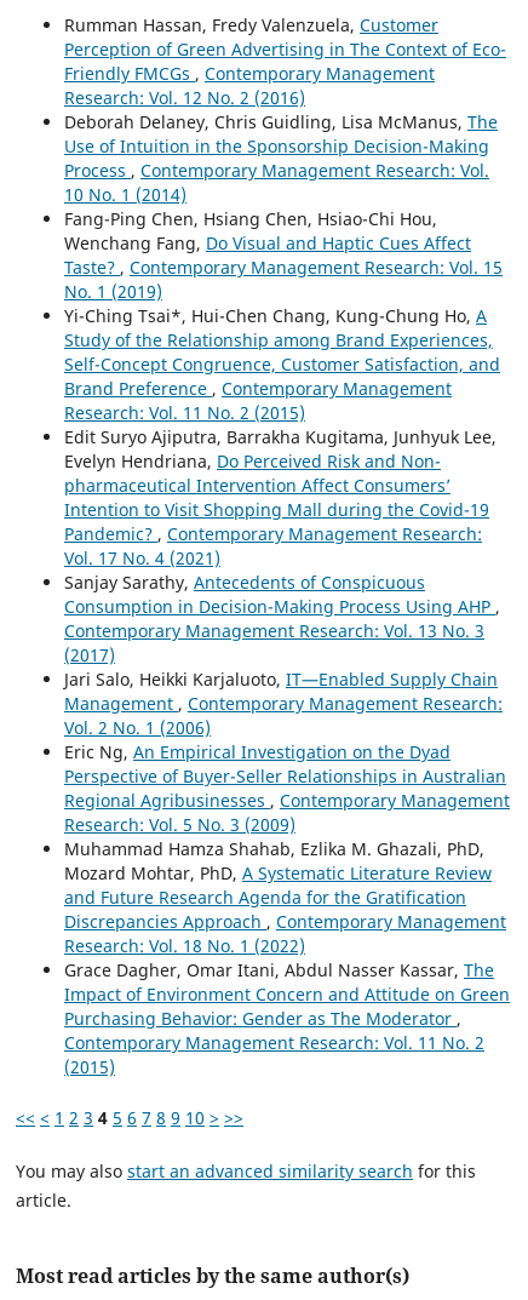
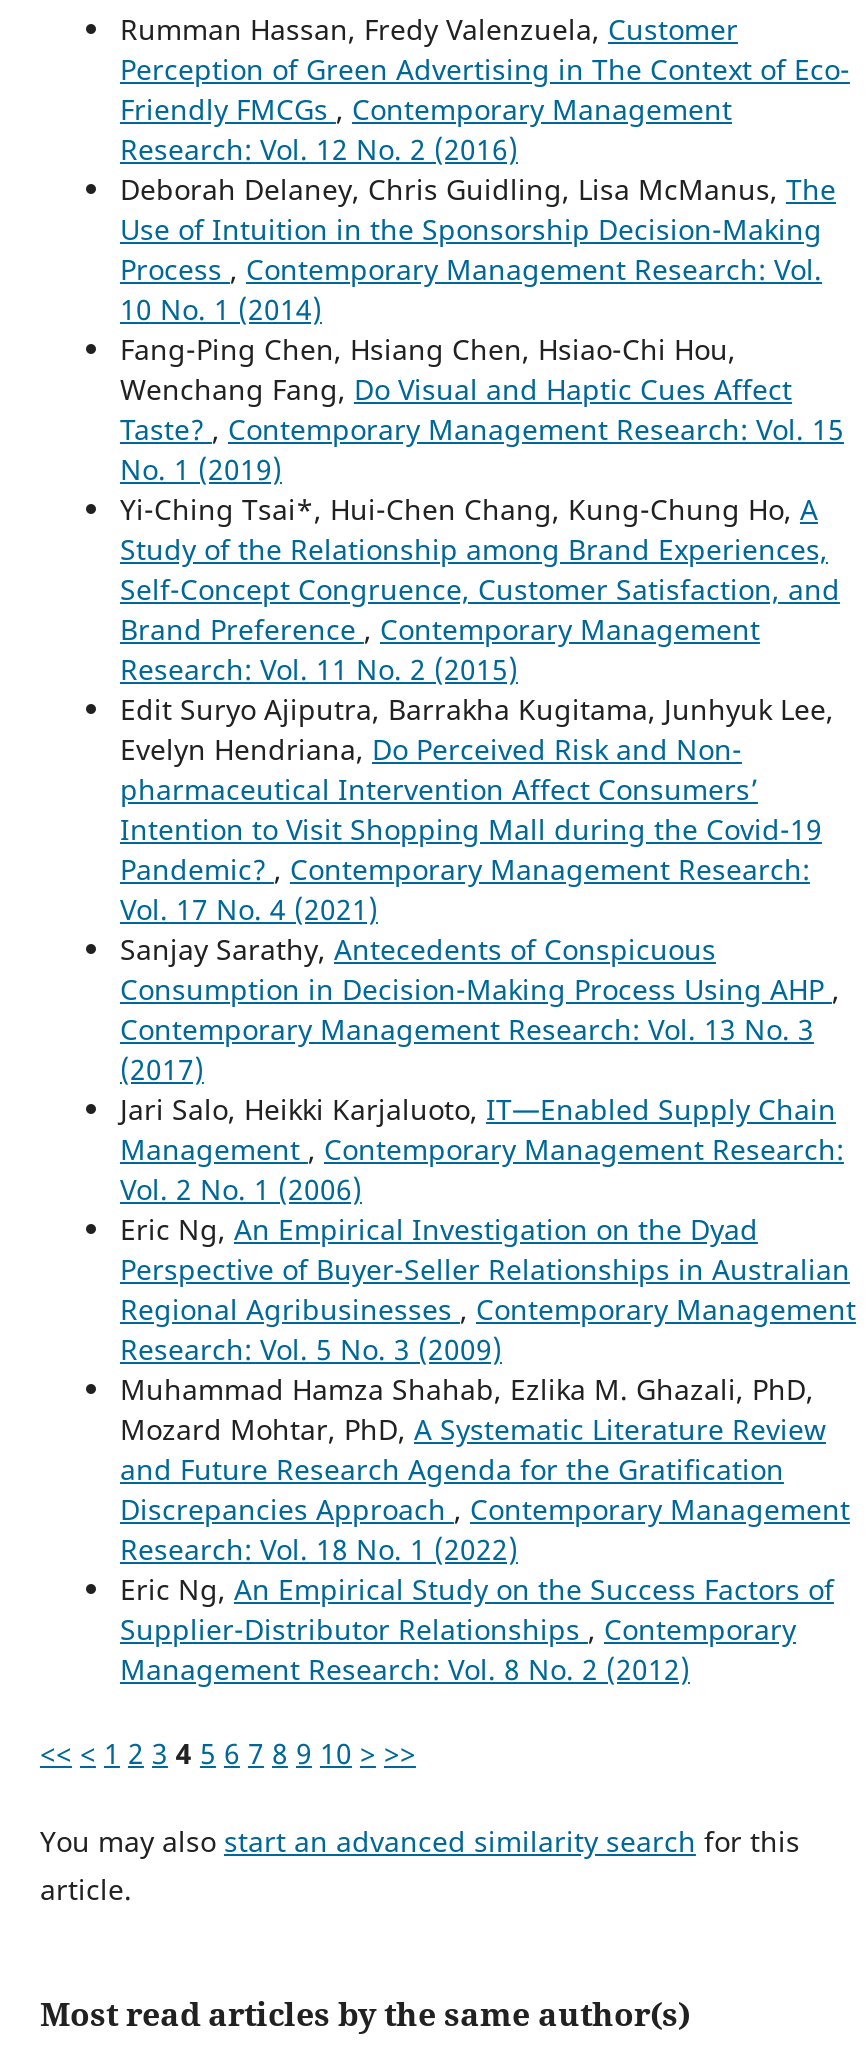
[64,958,510,1078] Grace Dagher, Omar Itani, Abdul Nasser Kassar, The | Impact of Environment Concern and Attitude on Green | Purchasing Behavior: Gender as The Moderator, | Contemporary Management Research: Vol. 11 No. 2 | (2015) -> [120,1569,834,1687] Eric Ng, An Empirical Study on the Success Factors of | Supplier-Distributor Relationships, Contemporary | Management Research: Vol. 8 No. 2 (2012)

